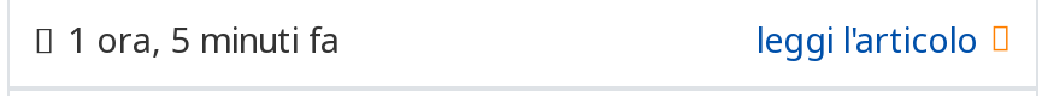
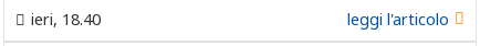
[67,16,340,62] 1 ora, 5 minuti fa -> [31,8,101,29] ieri, 18.40

